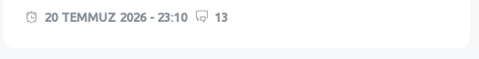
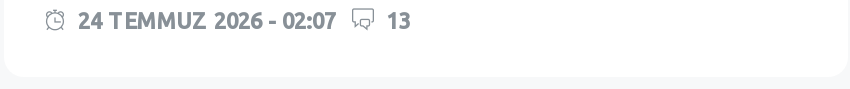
[41,11,228,24] 20 TEMMUZ 2026 - 23:10 13 -> [72,10,410,34] 24 TEMMUZ 2026 - 02:07 13

